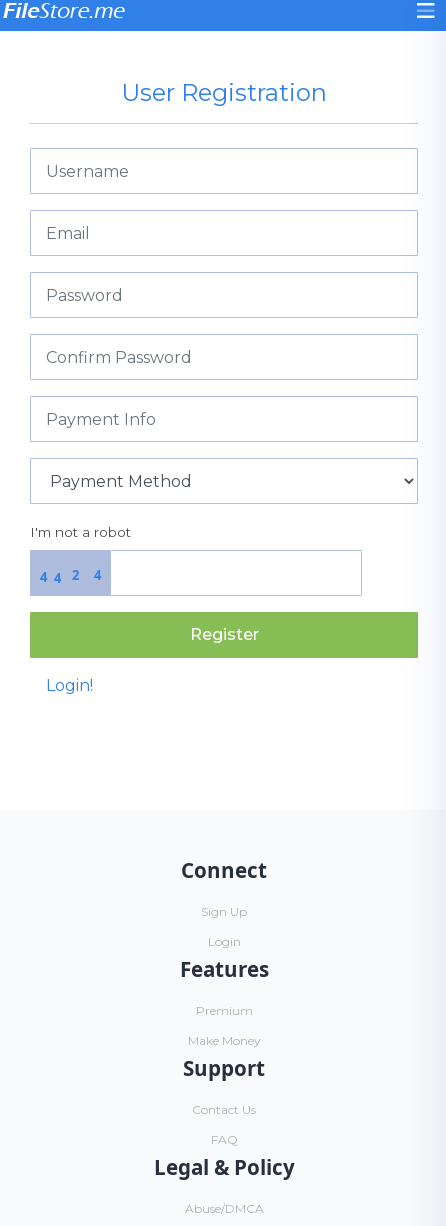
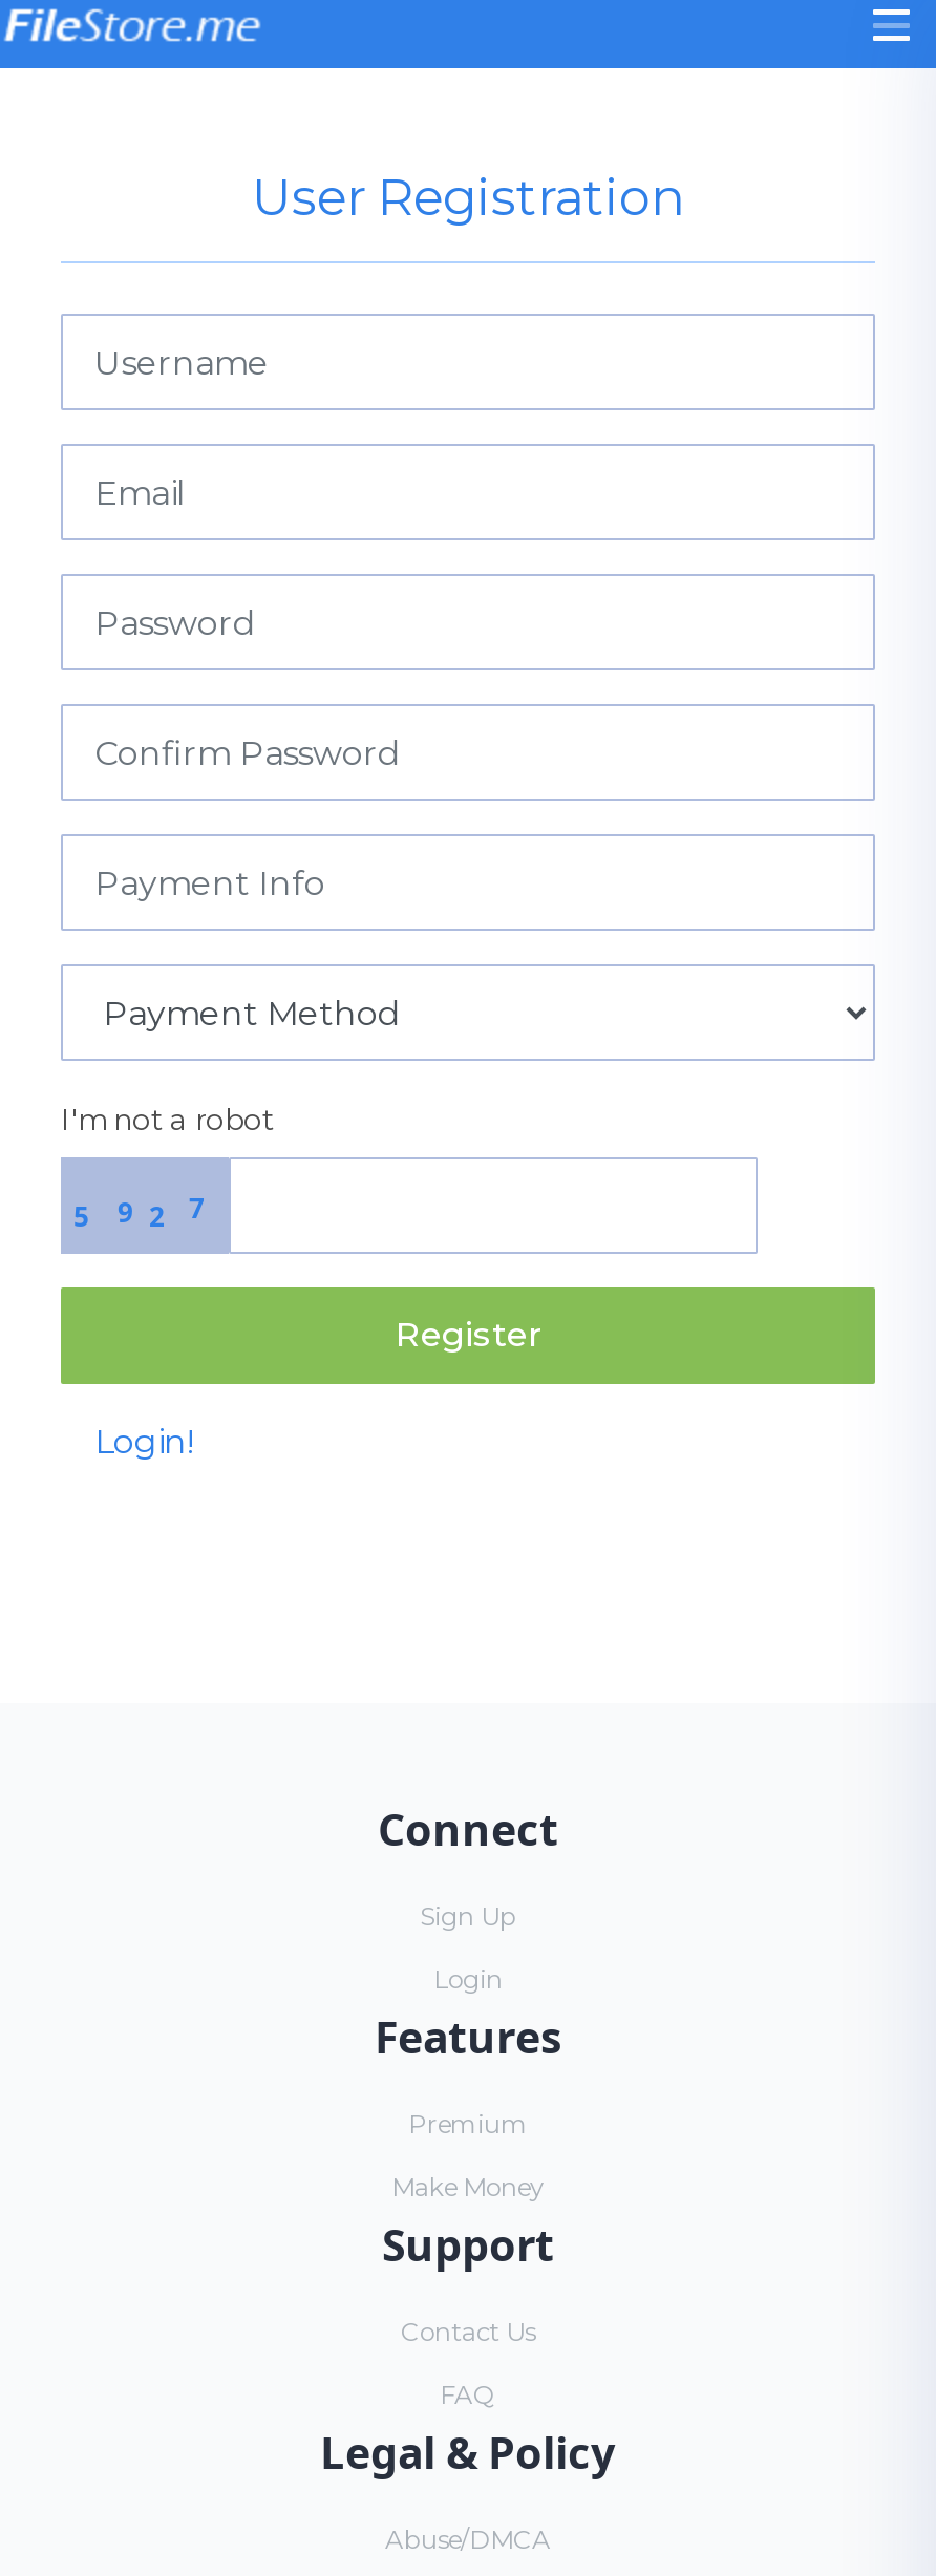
[40,568,47,586] 4 -> [118,1193,132,1231] 9
[54,569,61,587] 4 -> [189,1189,204,1227] 7
[94,566,101,584] 4 -> [73,1197,88,1235] 5

